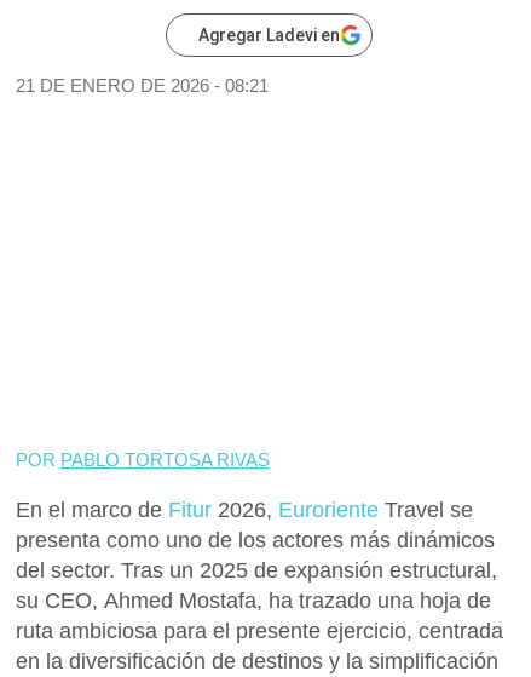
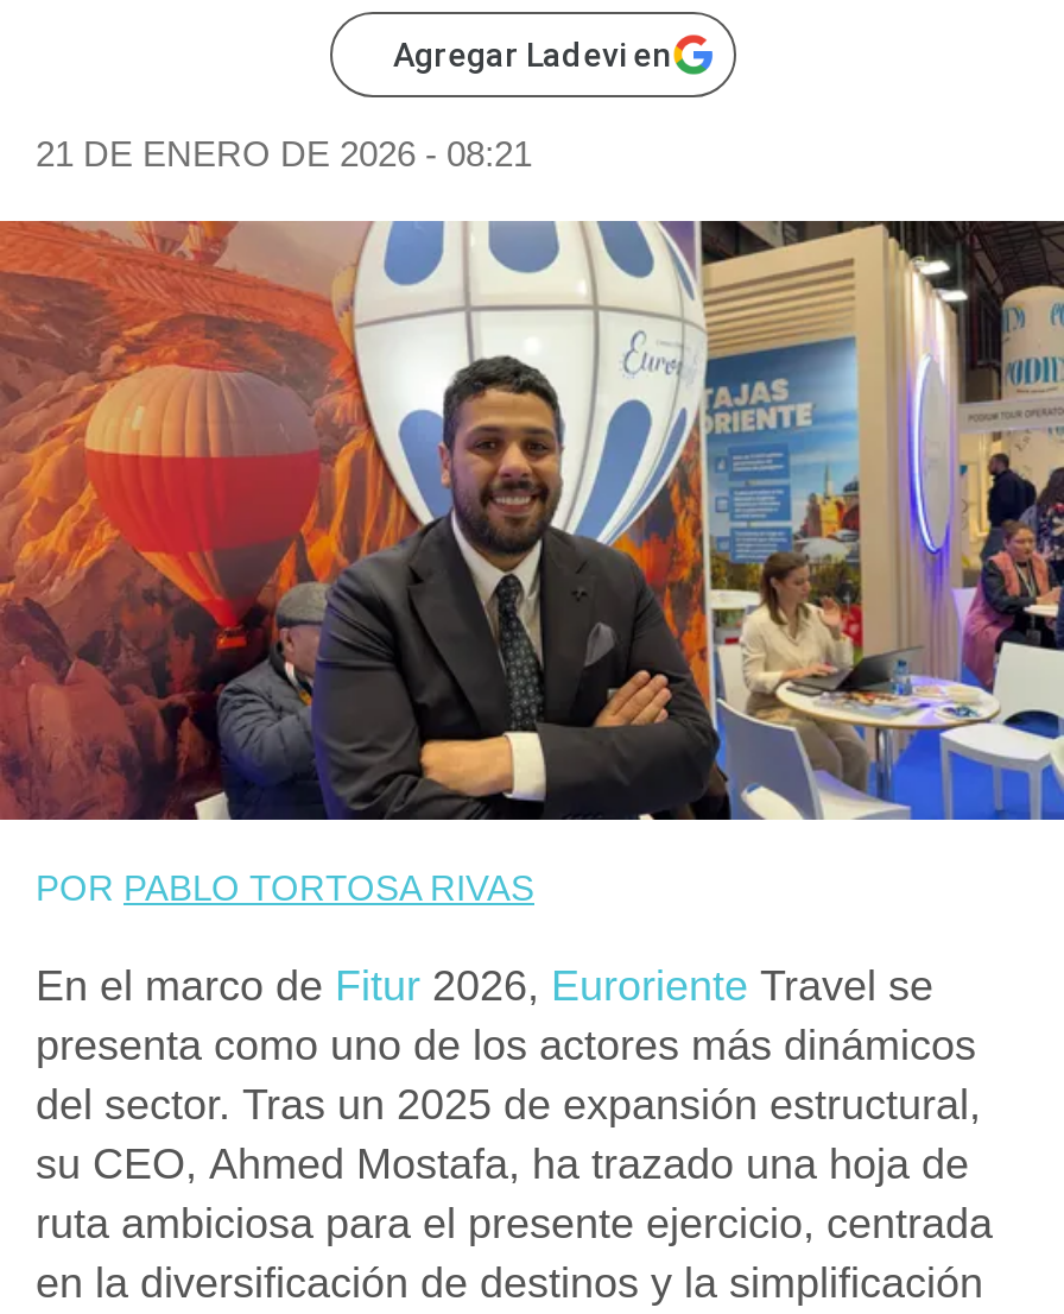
none -> [7,219,1057,822] [image]

